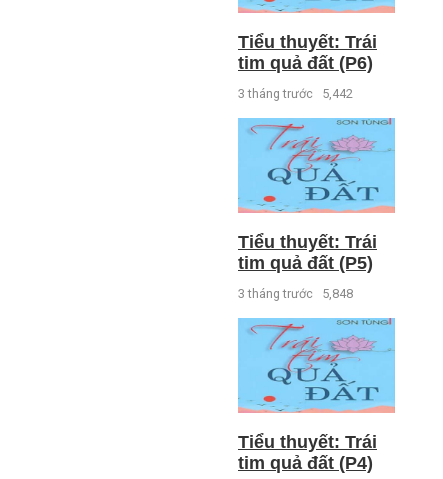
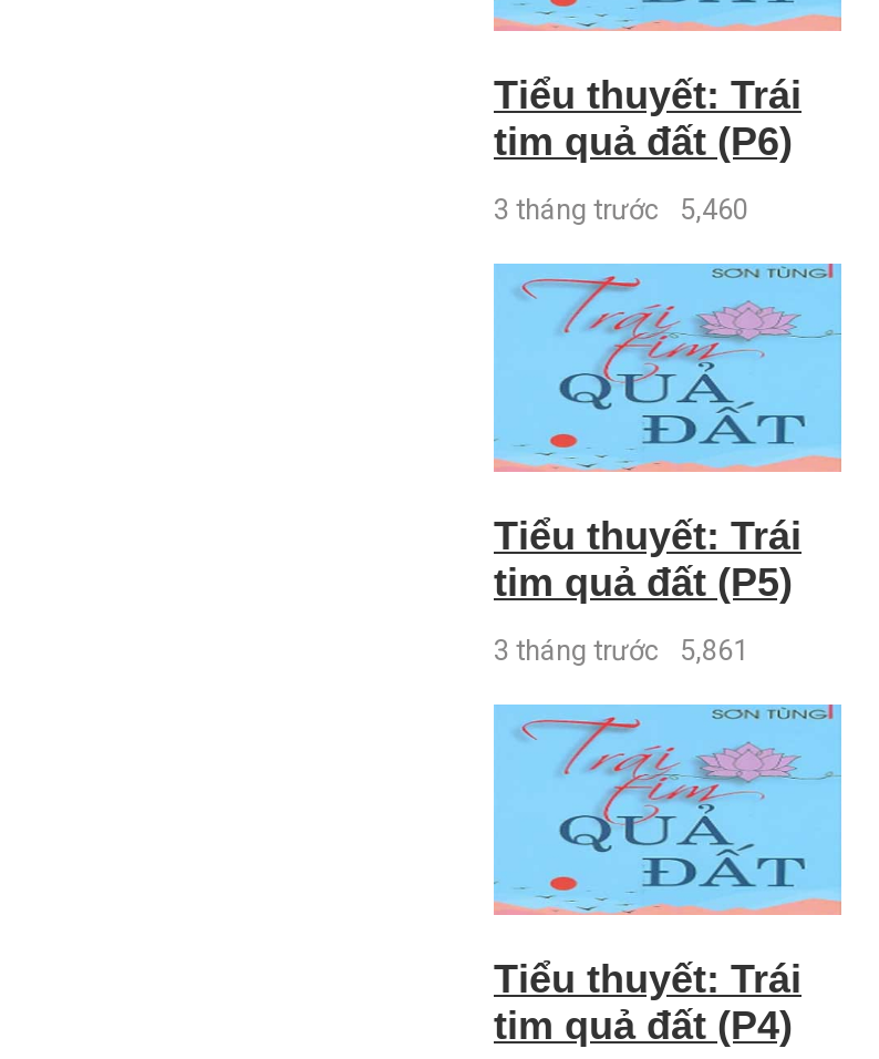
[238,86,353,101] 3 tháng trước 5,442 -> [494,191,748,225] 3 tháng trước 5,460
[238,286,353,301] 3 tháng trước 5,848 -> [494,634,748,667] 3 tháng trước 5,861

